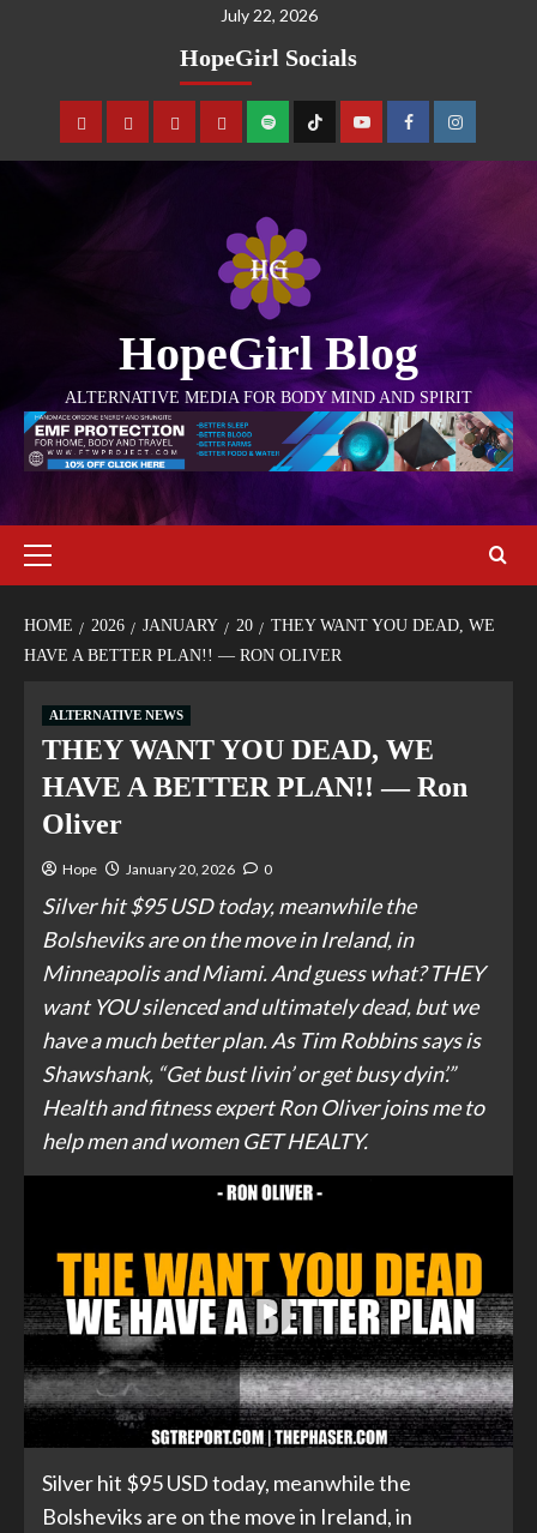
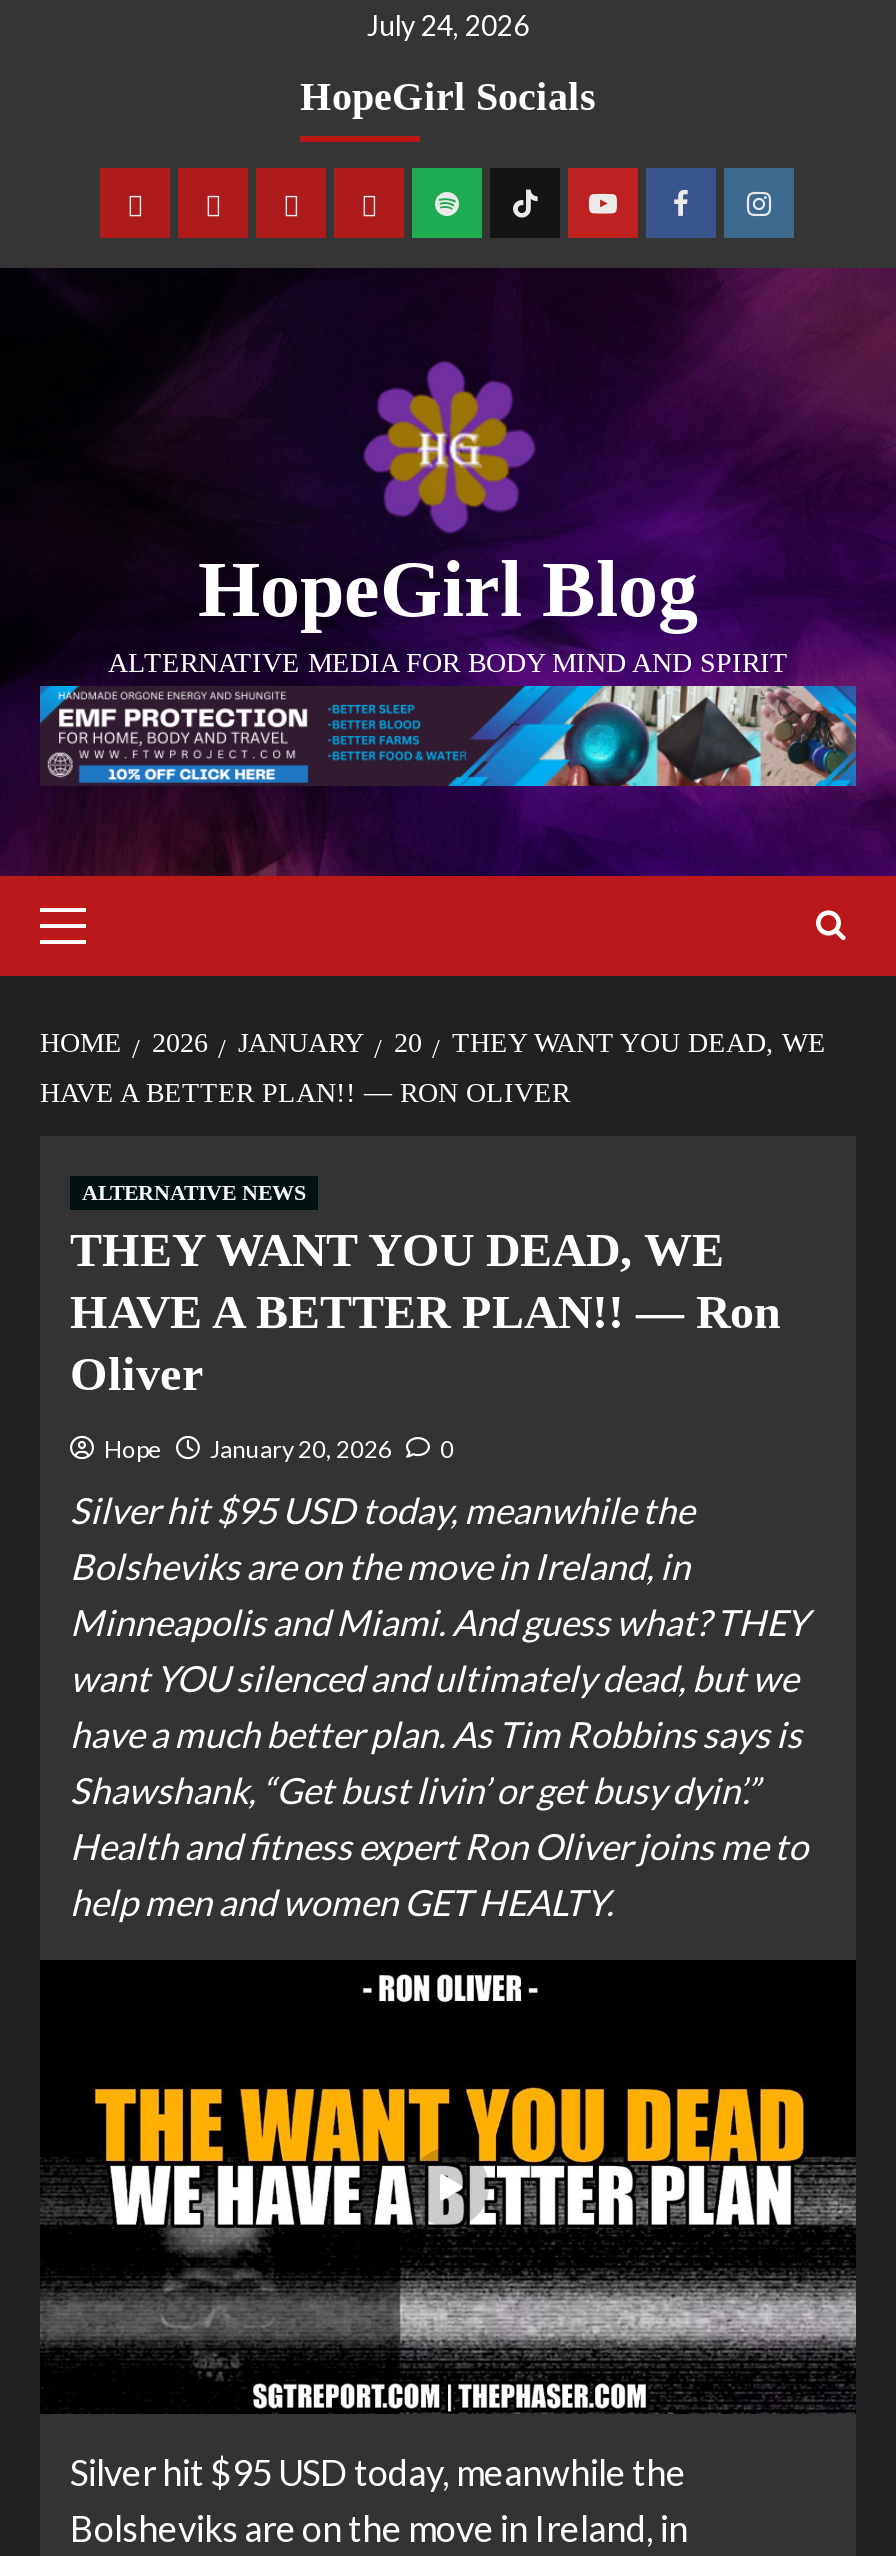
[220,5,317,25] July 22, 2026 -> [367,8,529,42] July 24, 2026

